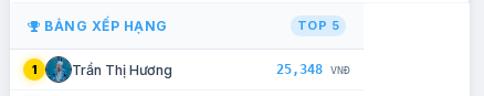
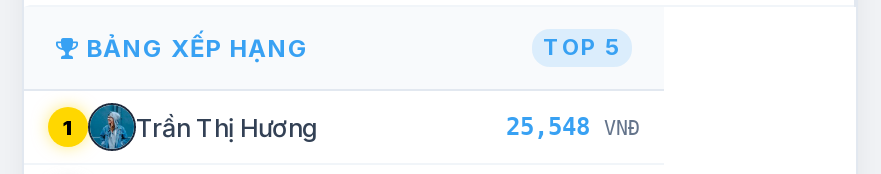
[276,61,350,77] 25,348 VNĐ -> [506,112,640,140] 25,548 VNĐ

